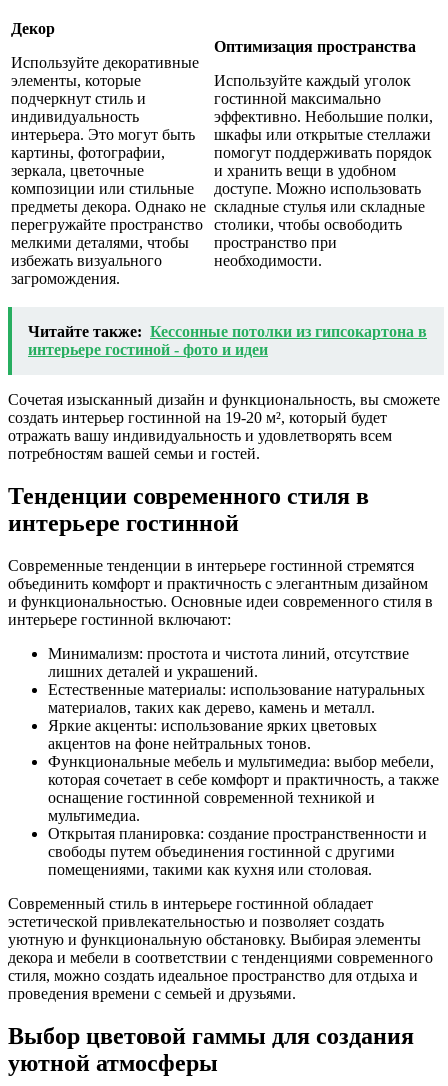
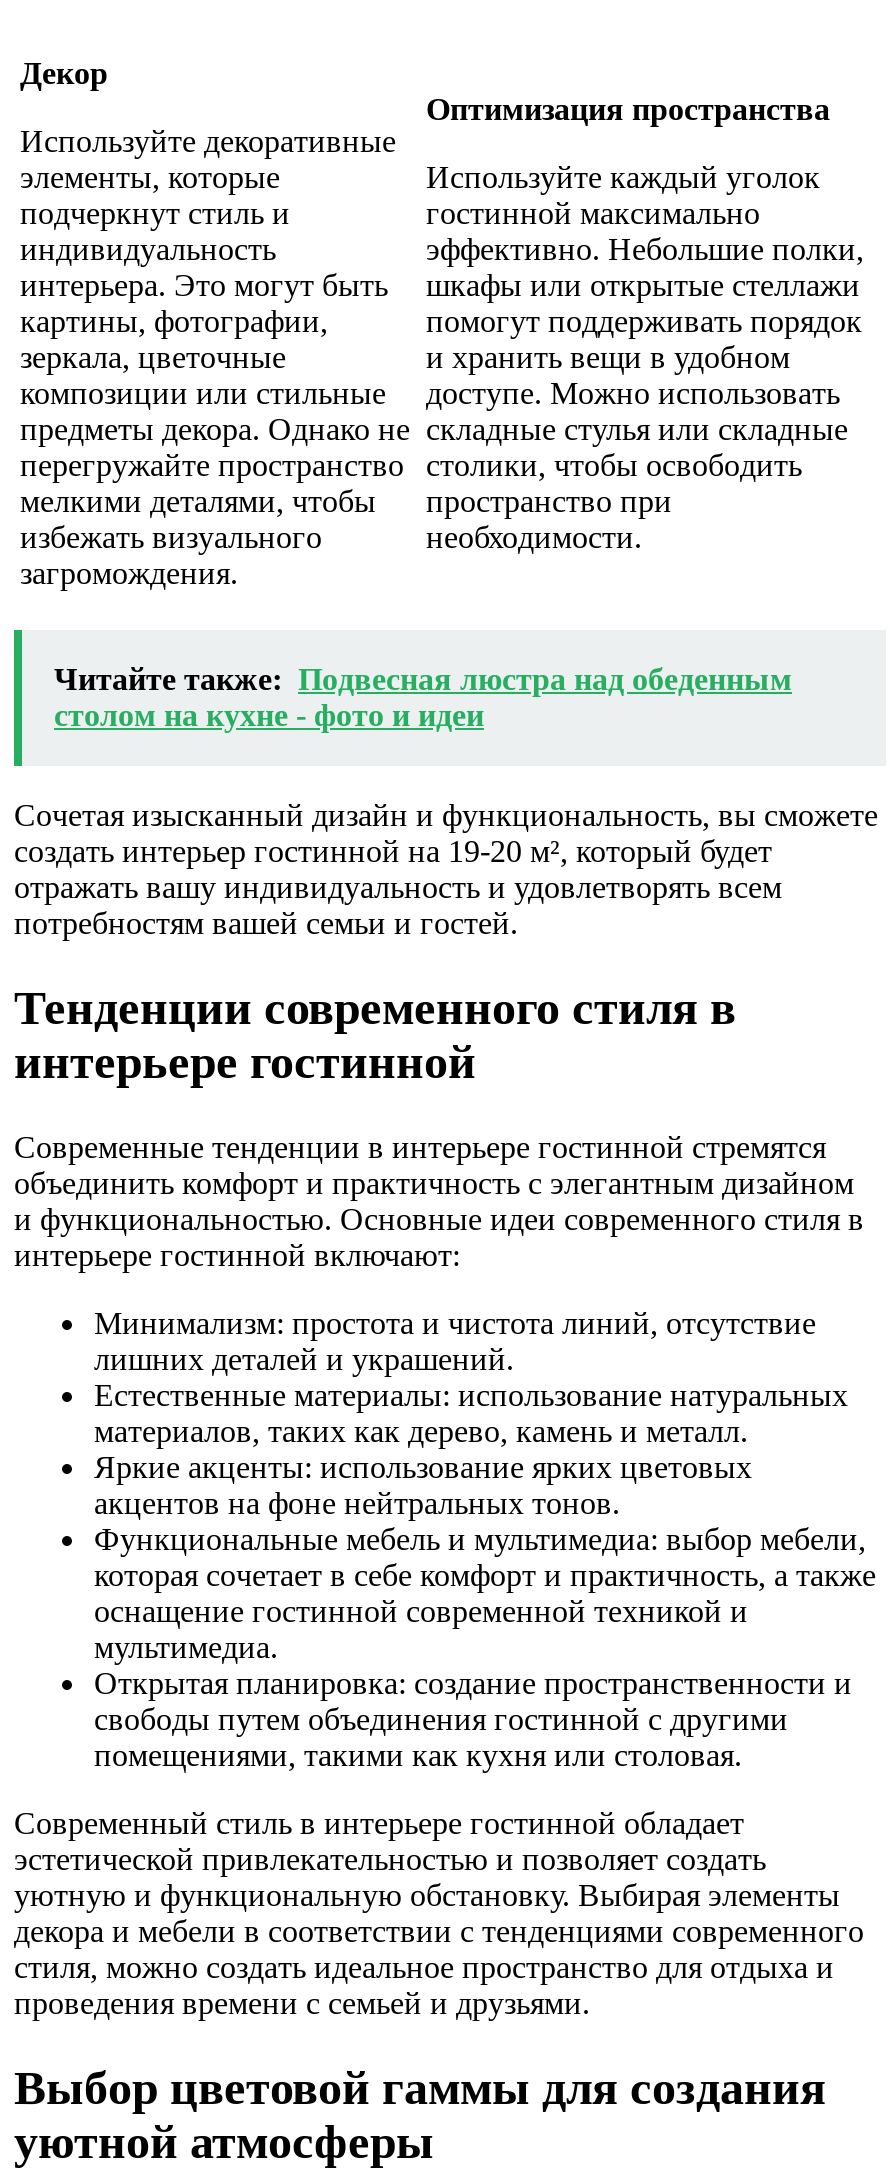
[28,323,427,358] Читайте также: Кессонные потолки из гипсокартона в | интерьере гостиной - фото и идеи -> [54,663,792,733] Читайте также: Подвесная люстра над обеденным | столом на кухне - фото и идеи

